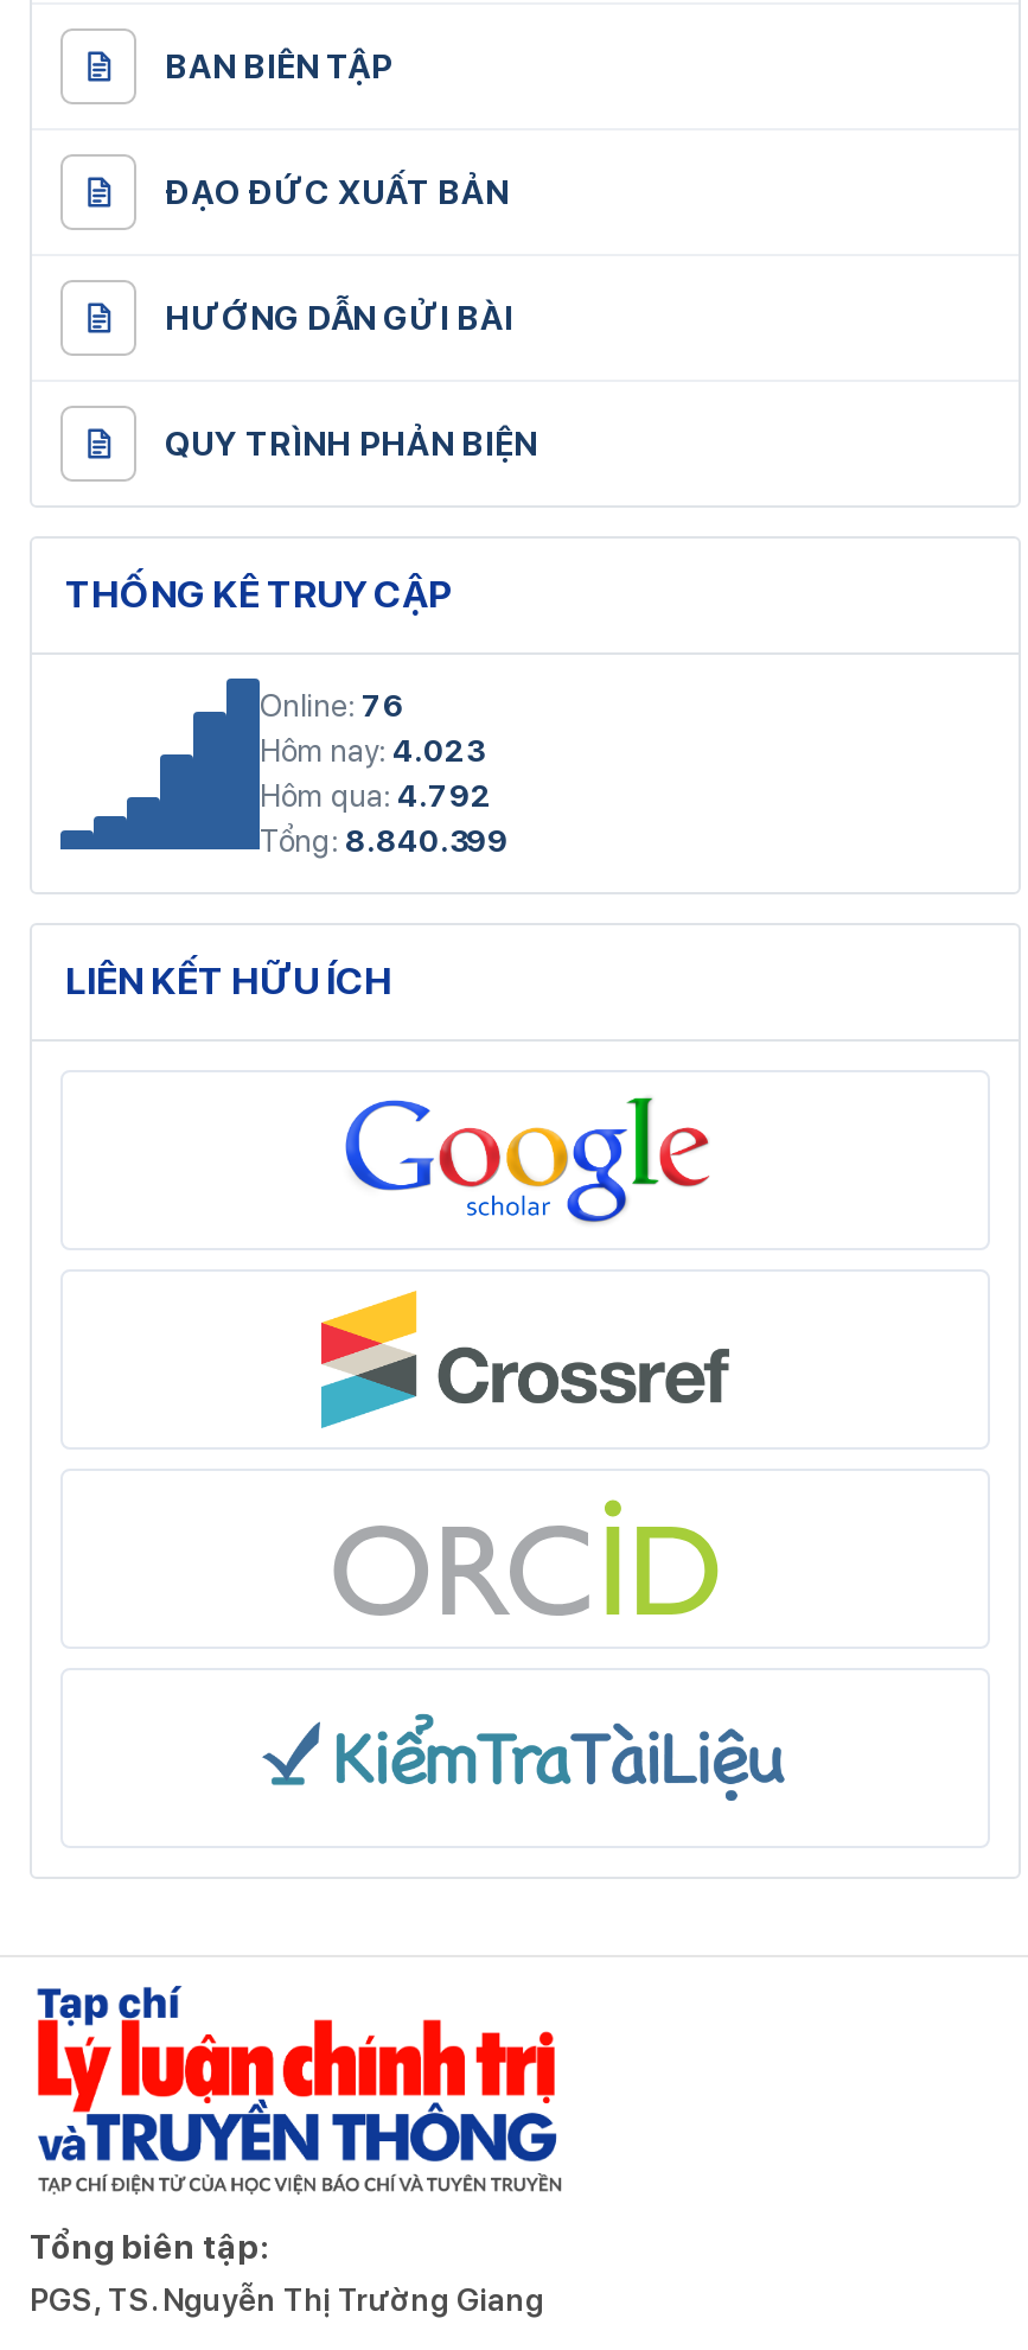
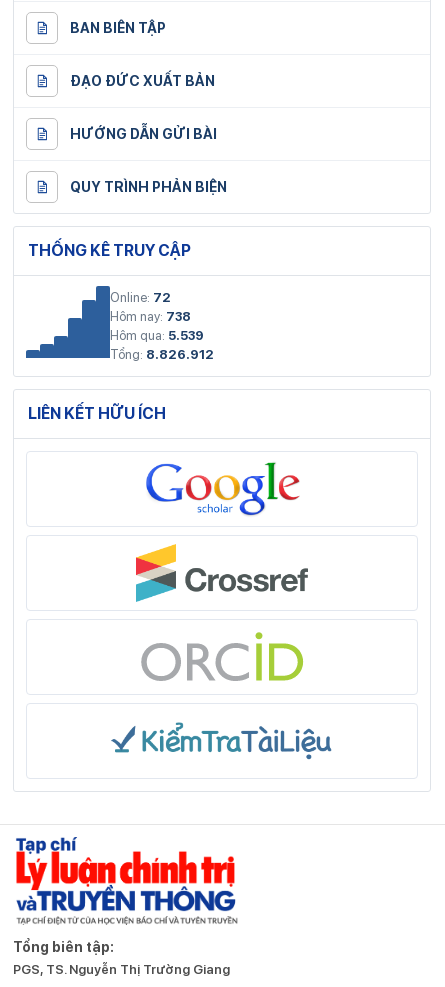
[260,689,404,724] Online: 76 -> [110,290,171,305] Online: 72
[260,734,483,769] Hôm nay: 4.023 -> [110,309,191,324] Hôm nay: 738
[260,779,492,814] Hôm qua: 4.792 -> [110,328,204,343] Hôm qua: 5.539
[260,824,509,859] Tổng: 8.840.399 -> [110,347,214,362] Tổng: 8.826.912

